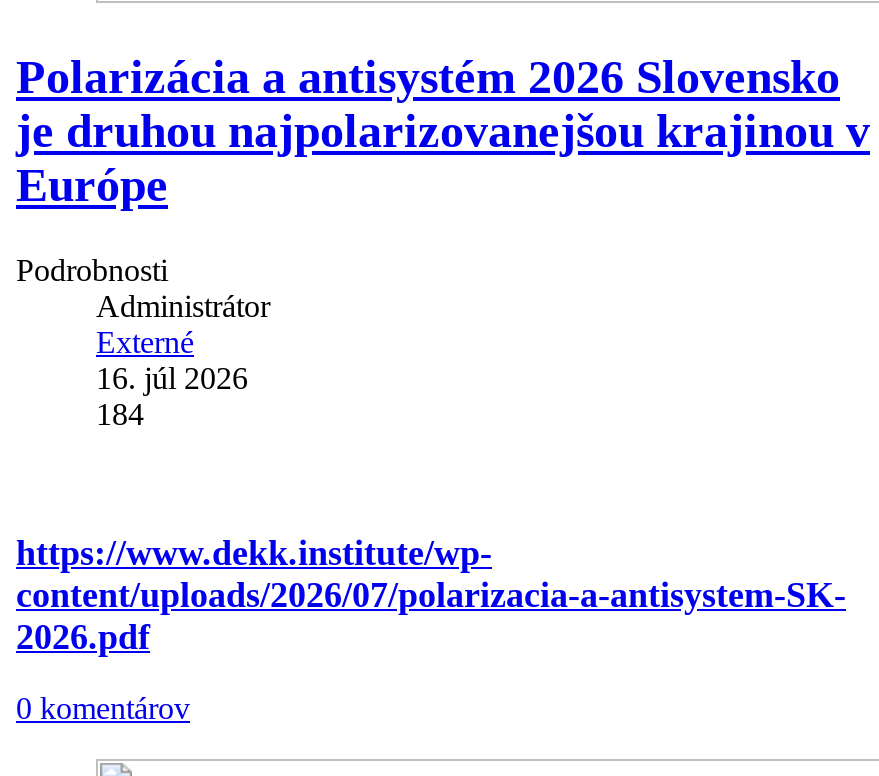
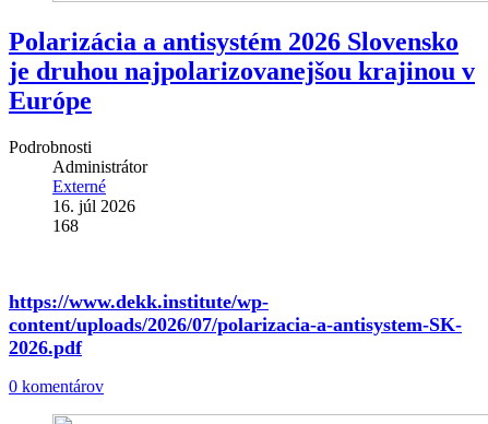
[96,397,144,431] 184 -> [52,217,79,235] 168

